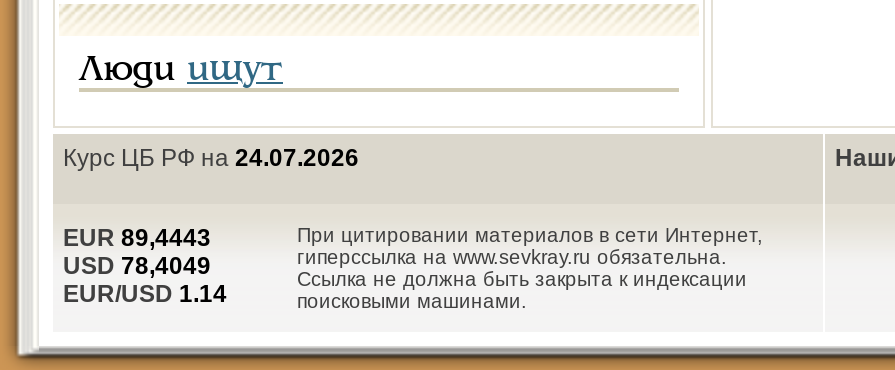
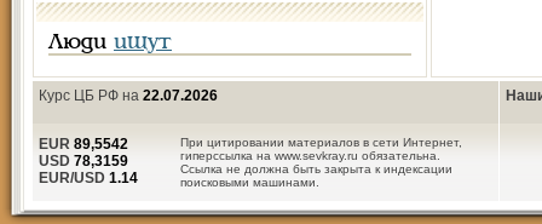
[63,144,359,172] Курс ЦБ РФ на 24.07.2026 -> [39,87,218,104] Курс ЦБ РФ на 22.07.2026
[63,224,211,252] EUR 89,4443 -> [39,136,128,153] EUR 89,5542
[63,252,211,280] USD 78,4049 -> [39,153,128,170] USD 78,3159

